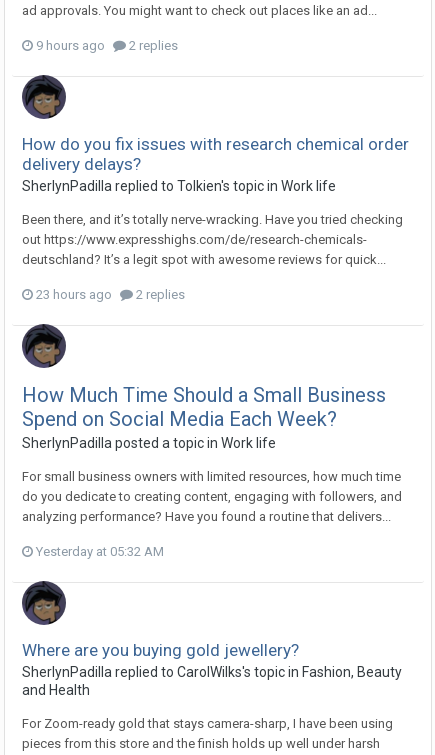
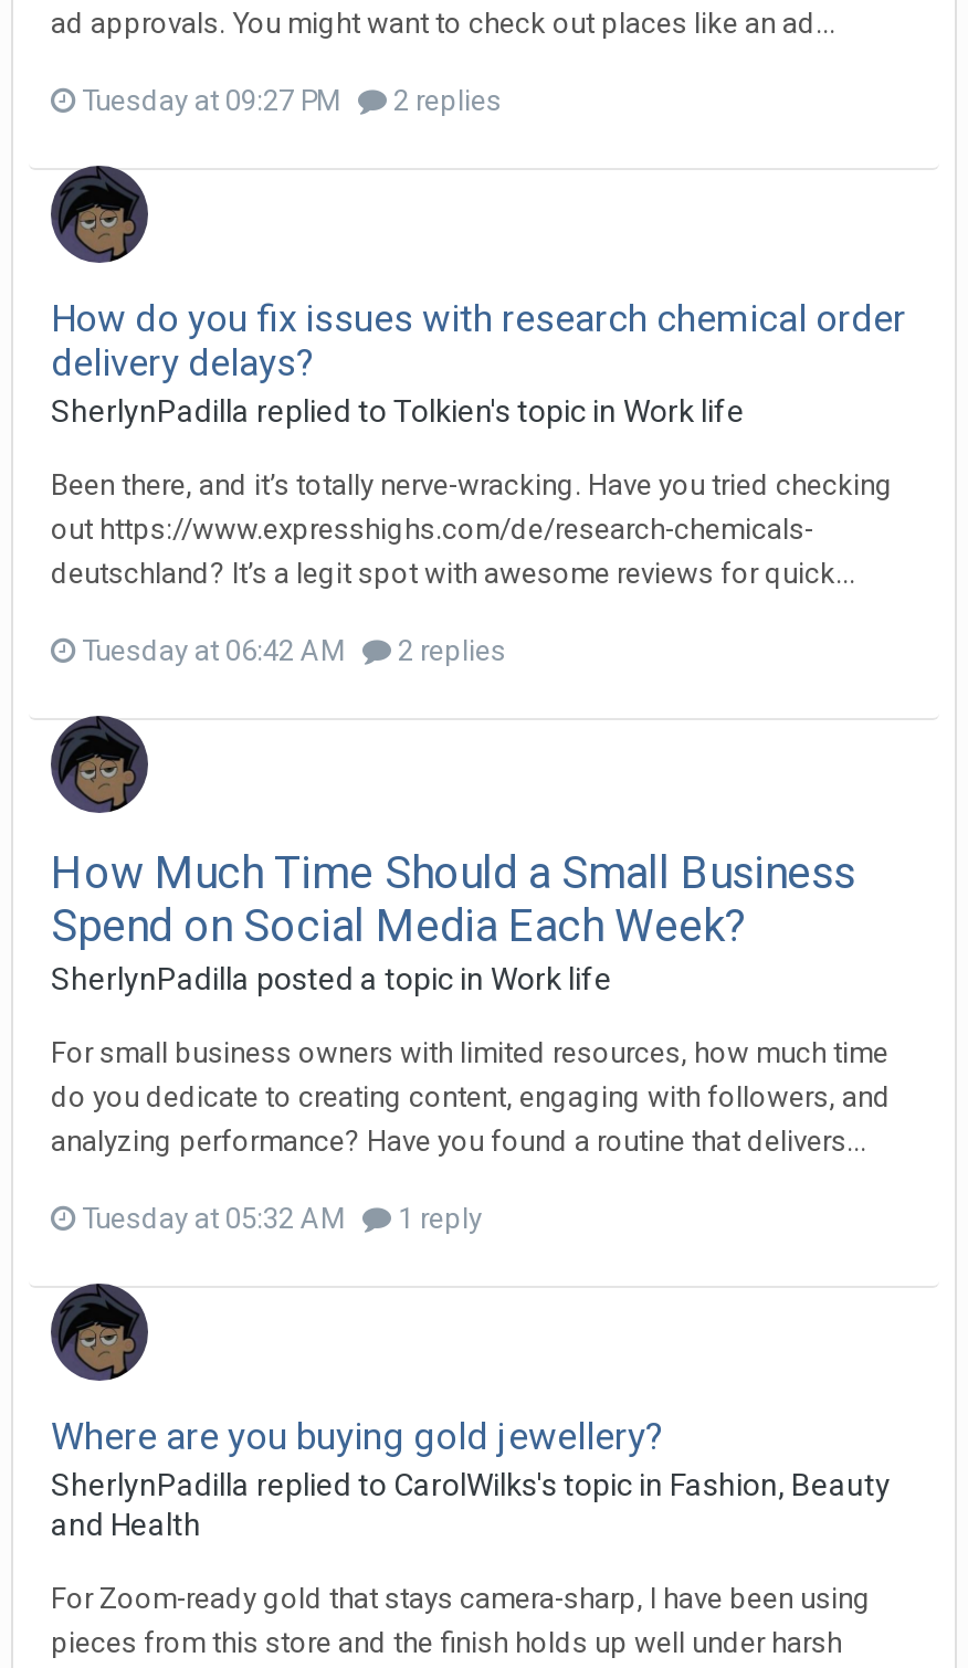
[36,38,178,53] 9 hours ago 2 replies -> [82,84,502,117] Tuesday at 09:27 PM 2 replies
[36,287,185,302] 23 hours ago 2 replies -> [82,634,506,667] Tuesday at 06:42 AM 2 replies
[36,544,164,559] Yesterday at 05:32 AM -> [82,1202,482,1235] Tuesday at 05:32 AM | 1 reply

